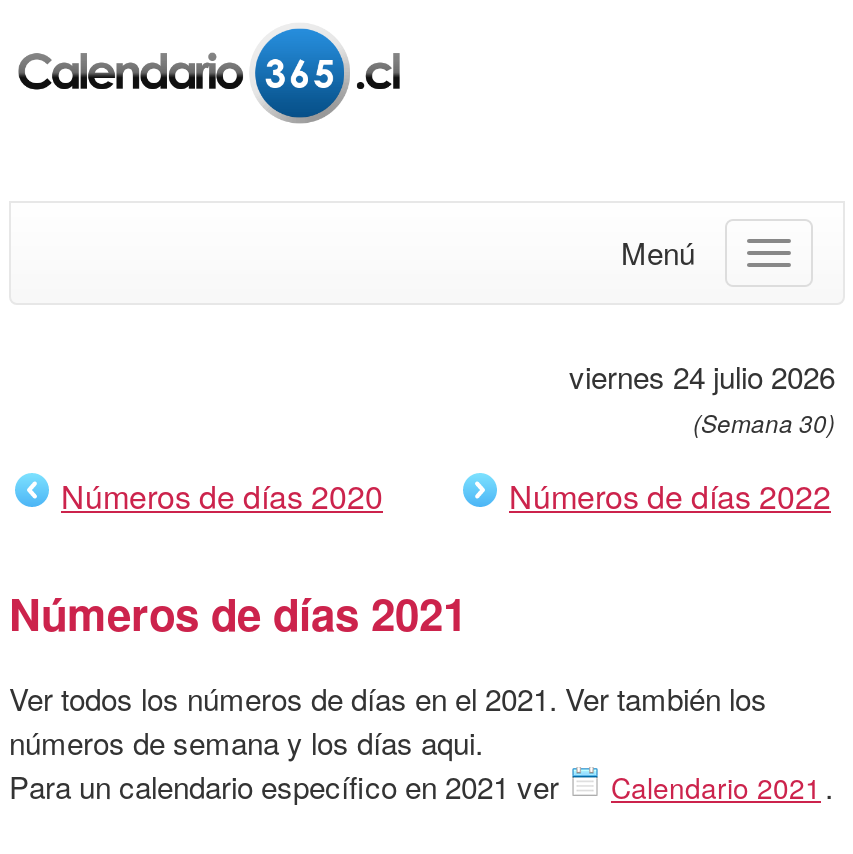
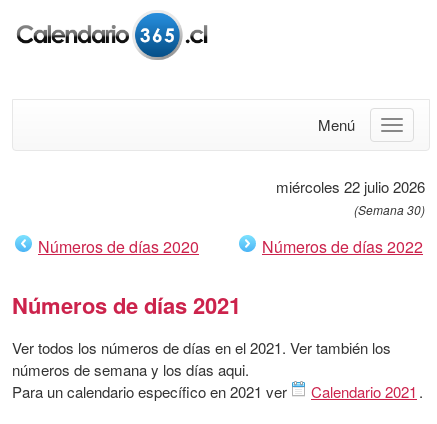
[569,355,835,397] viernes 24 julio 2026 -> [276,176,425,197] miércoles 22 julio 2026

